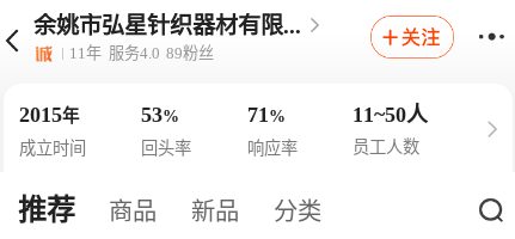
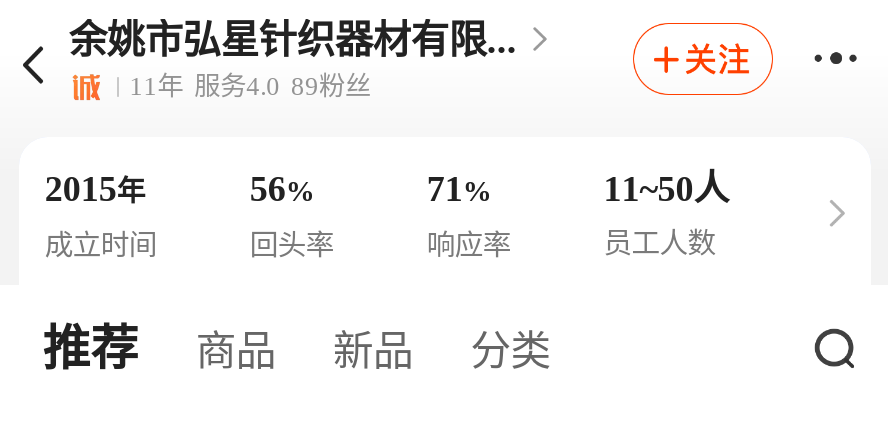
[141,103,180,127] 53% -> [250,170,314,210] 56%

